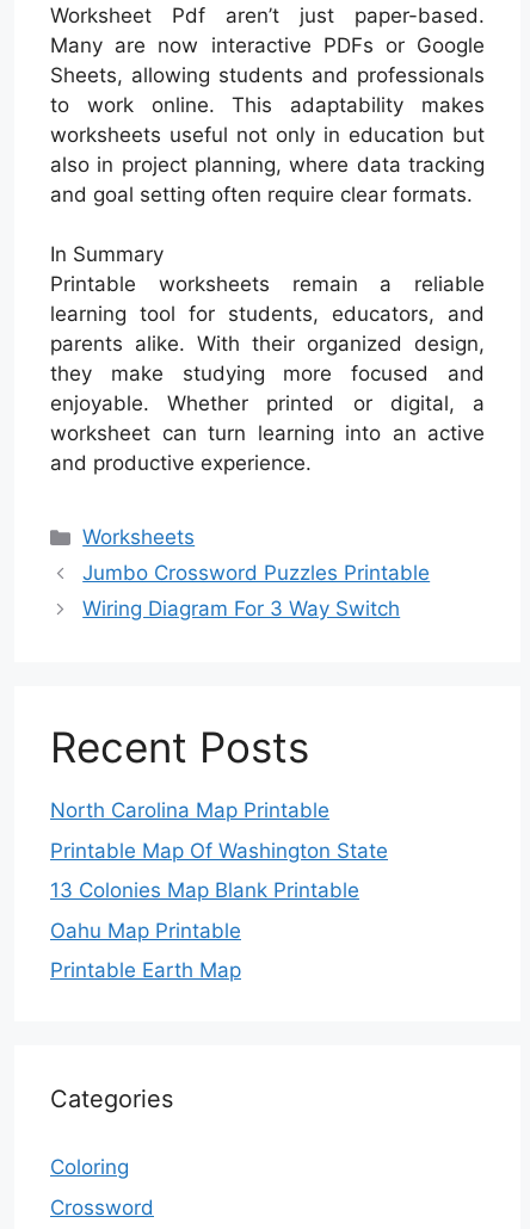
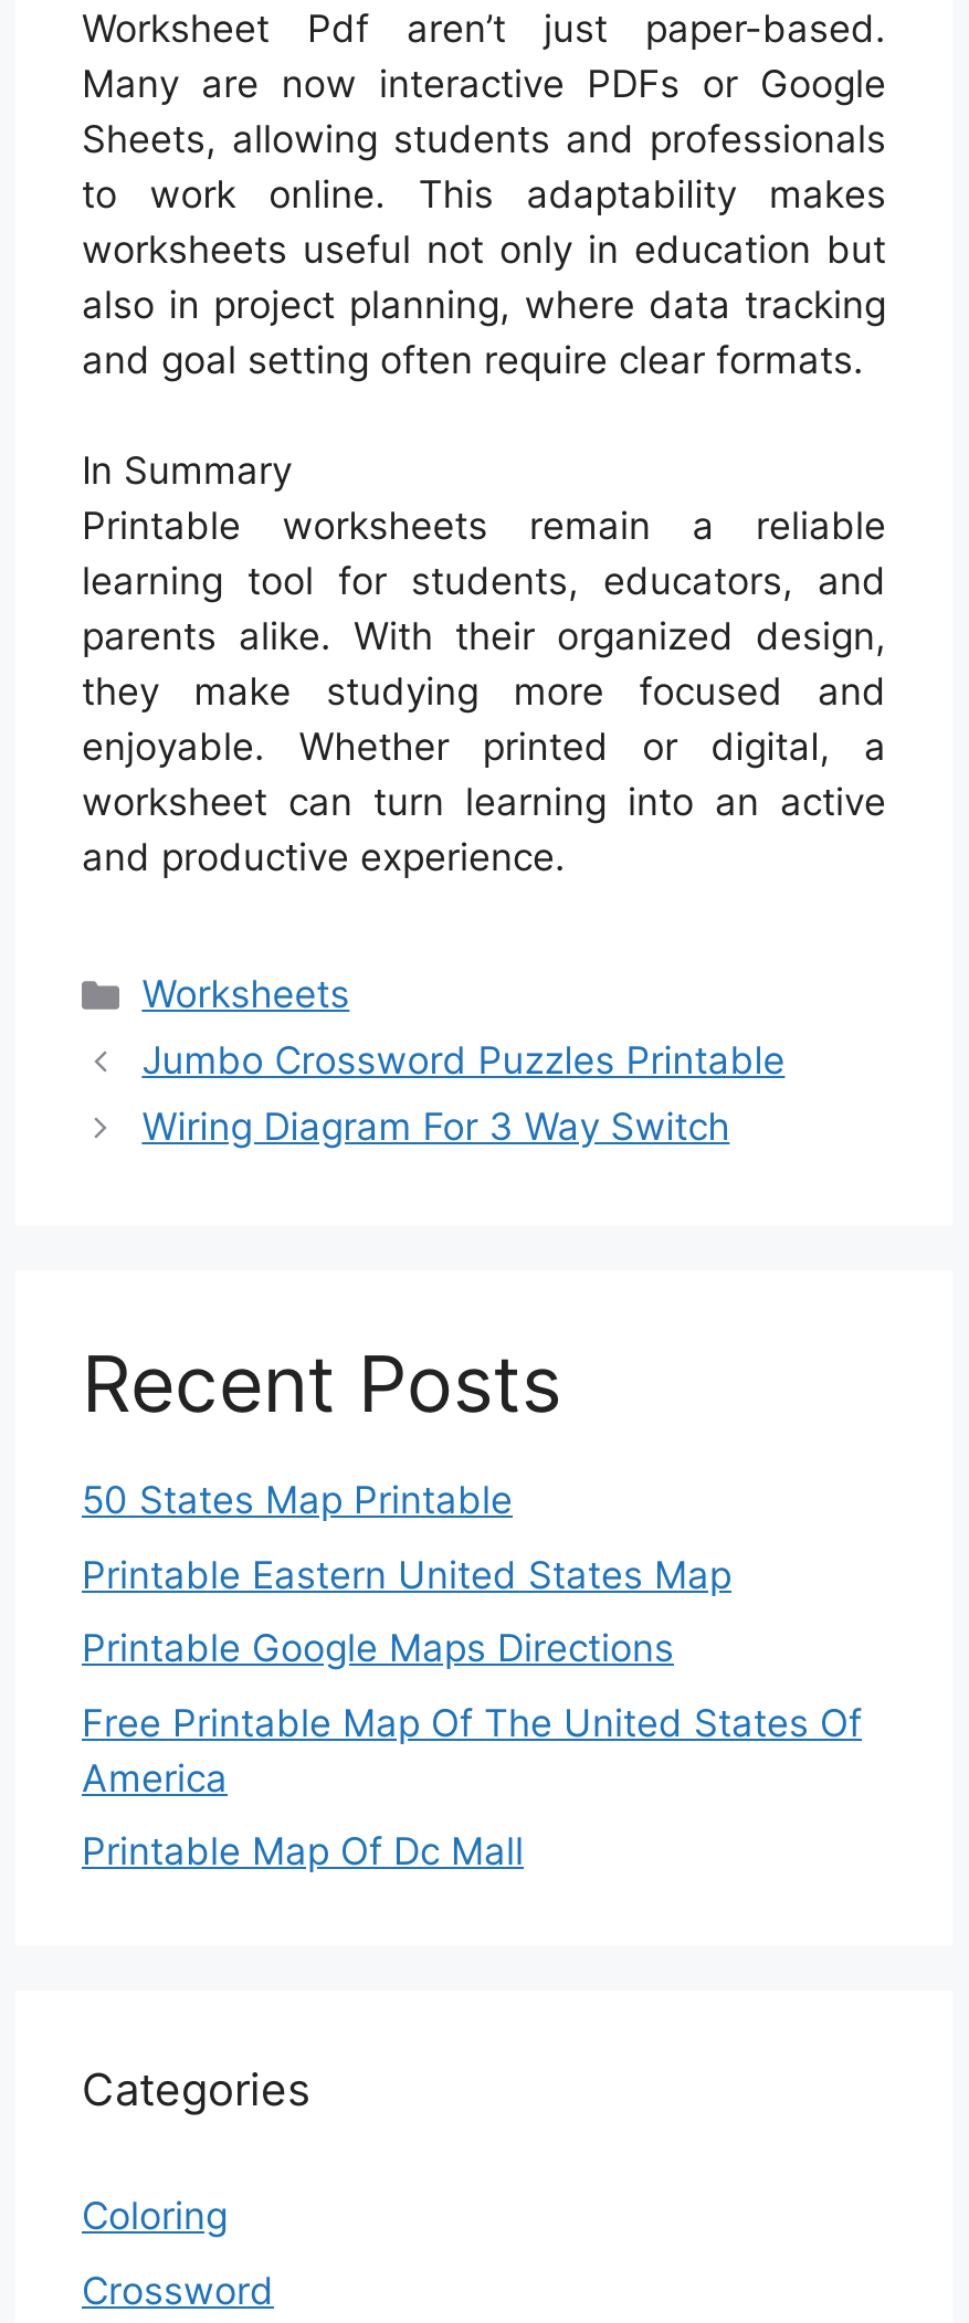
[50,799,329,823] North Carolina Map Printable -> [82,1479,513,1523] 50 States Map Printable
[50,839,388,863] Printable Map Of Washington State -> [82,1553,731,1597] Printable Eastern United States Map
[50,879,359,903] 13 Colonies Map Blank Printable -> [82,1627,674,1671] Printable Google Maps Directions
[50,919,241,943] Oahu Map Printable -> [82,1701,862,1801] Free Printable Map Of The United States Of | America
[50,959,241,983] Printable Earth Map -> [82,1830,524,1875] Printable Map Of Dc Mall

